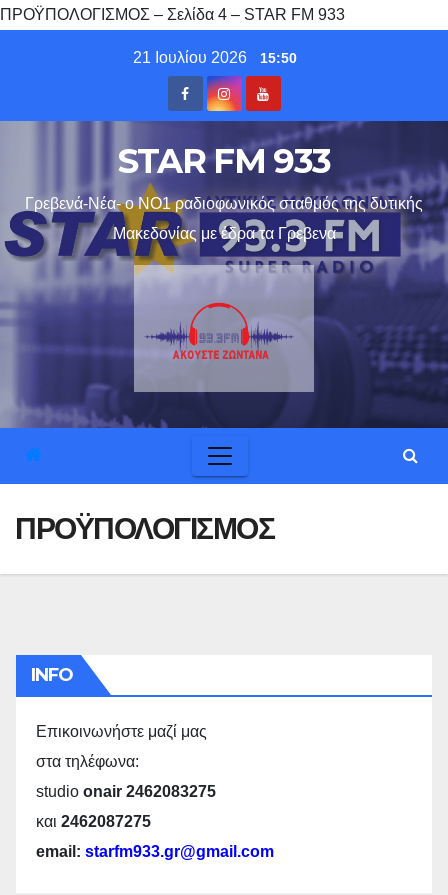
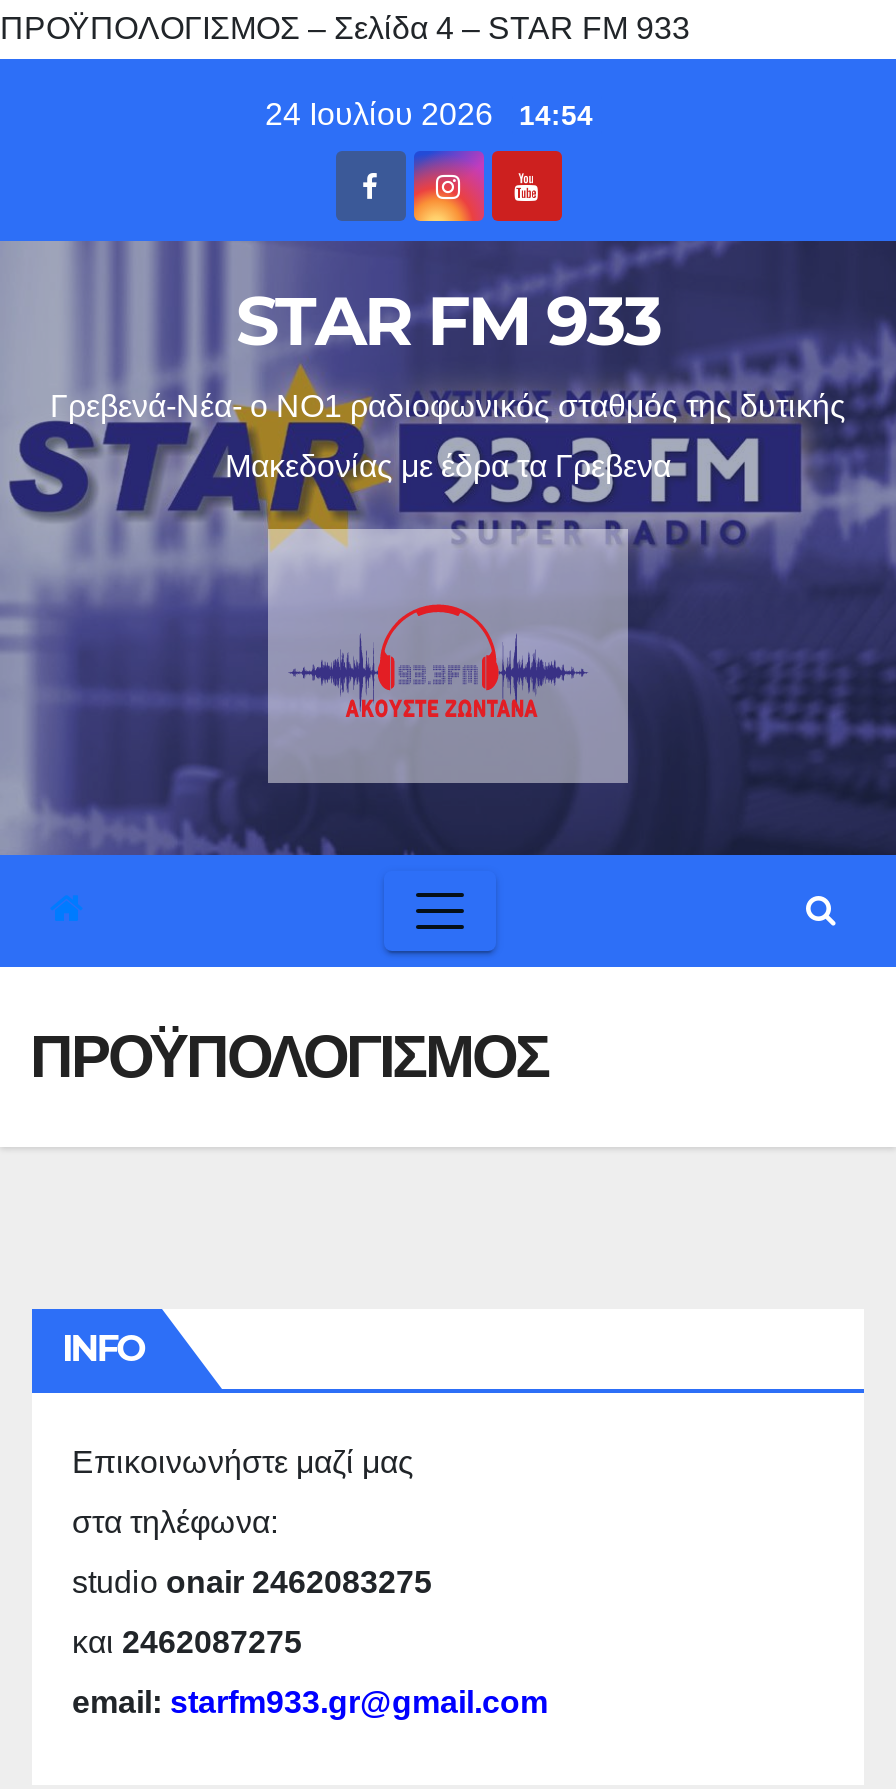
[132,49,296,66] 21 Ιουλίου 2026 15:50 -> [265,97,593,131] 24 Ιουλίου 2026 14:54

